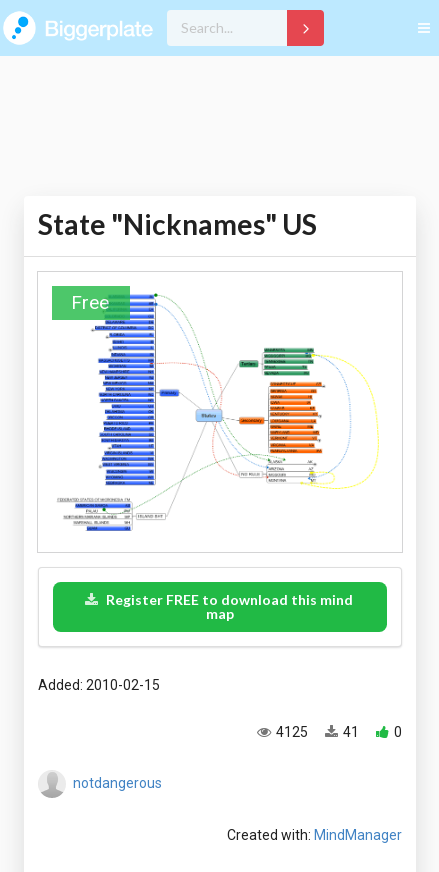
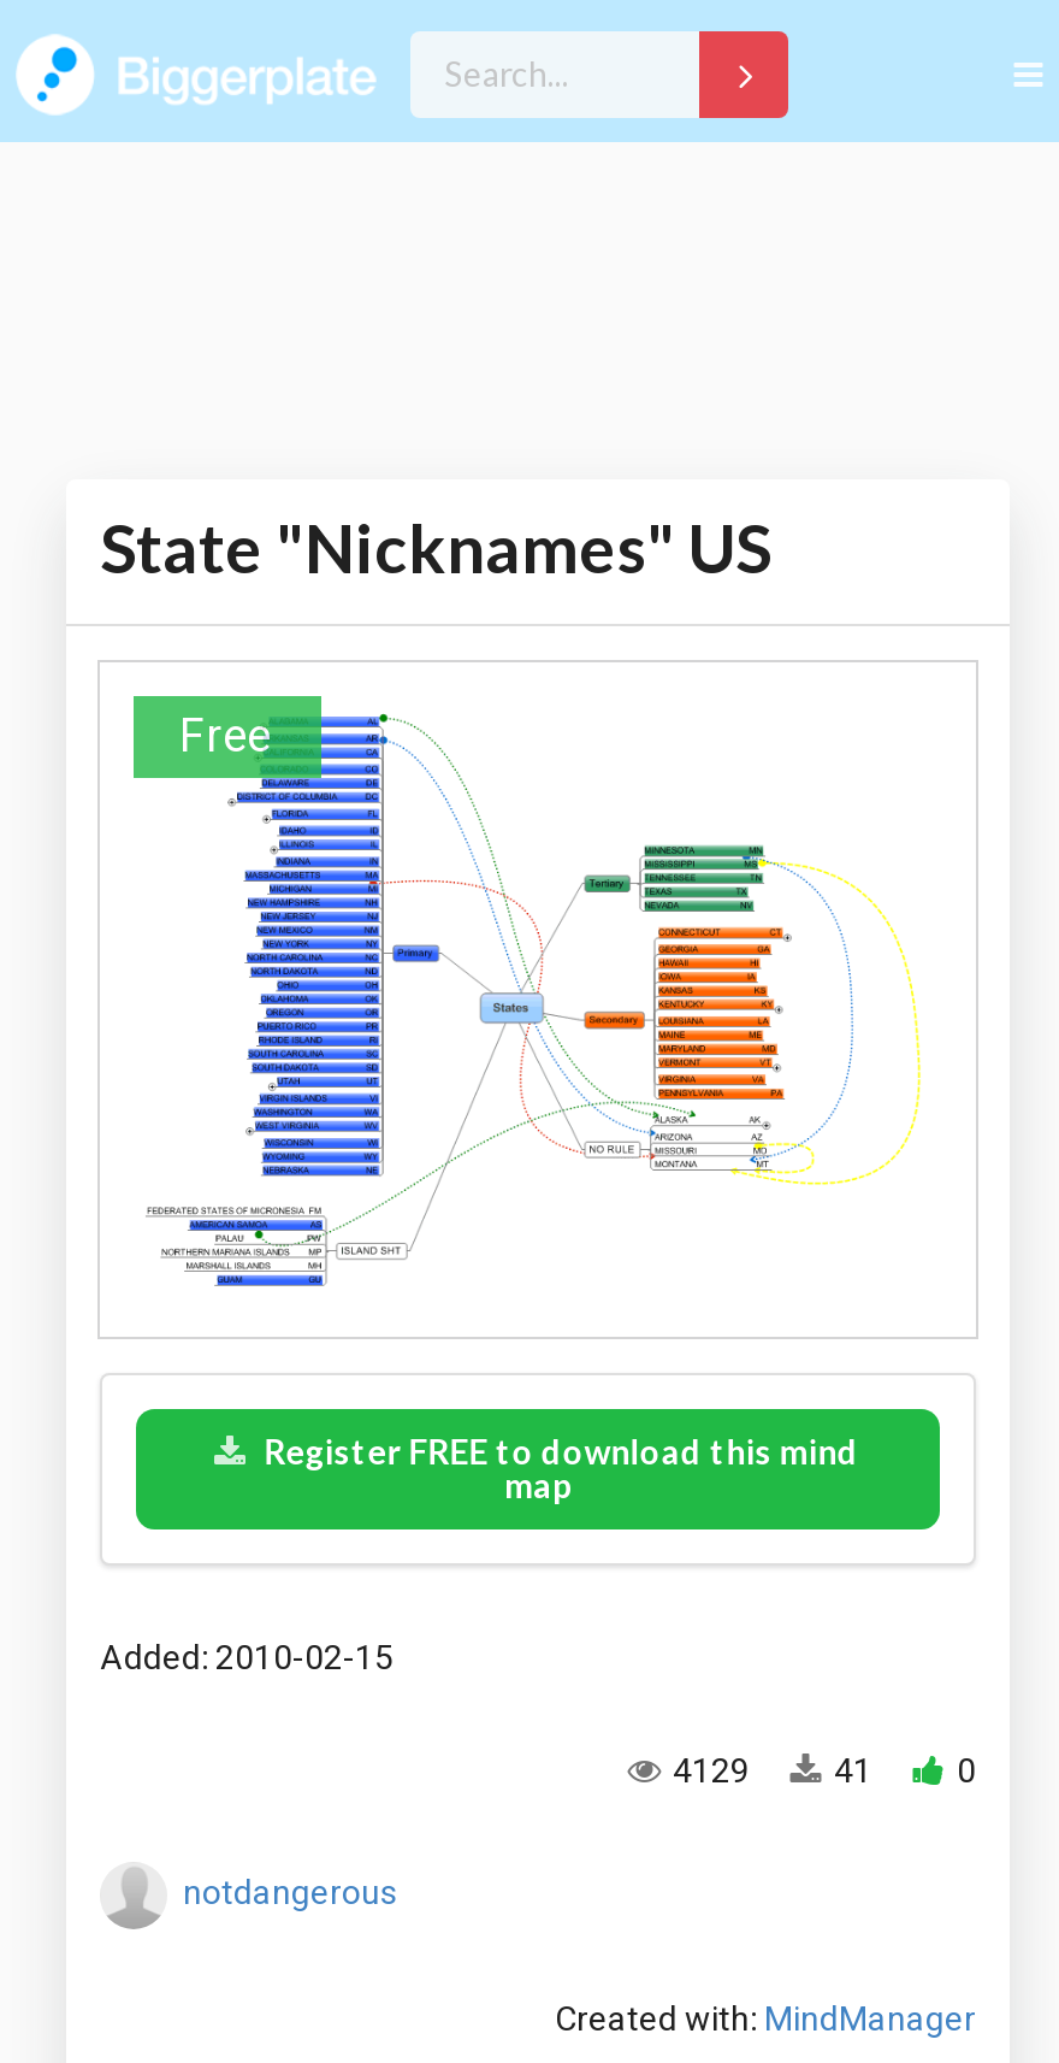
[276,724,308,740] 4125 -> [673,1752,750,1790] 4129

